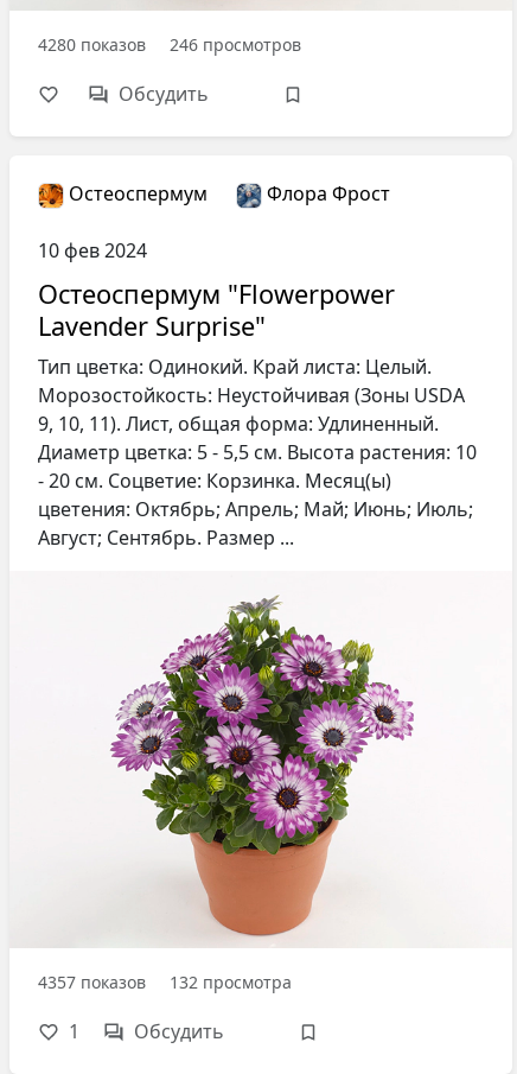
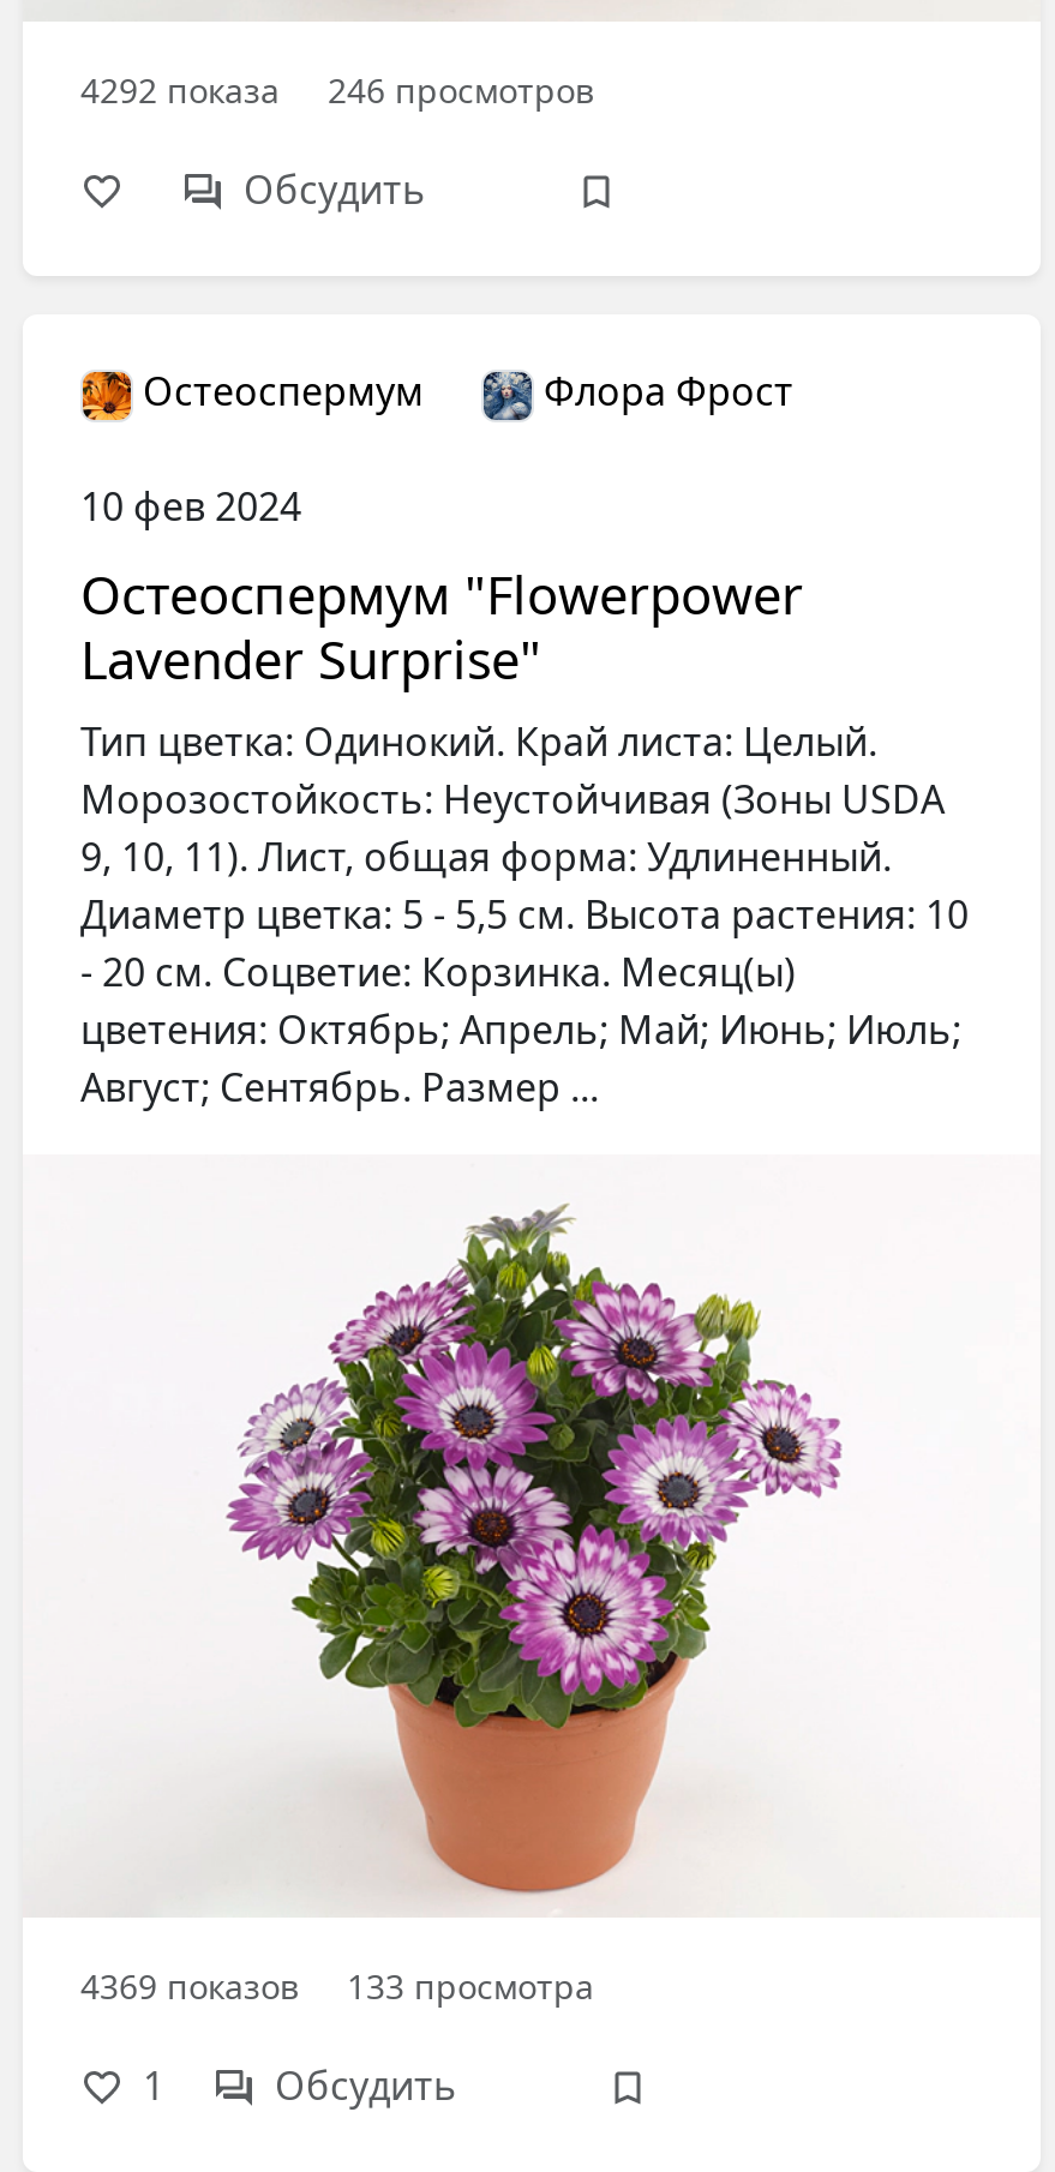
[38,34,301,56] 4280 показов 246 просмотров -> [80,68,594,114] 4292 показа 246 просмотров
[38,971,146,994] 4357 показов -> [80,1964,299,2010] 4369 показов
[170,971,292,994] 132 просмотра -> [347,1964,594,2010] 133 просмотра

